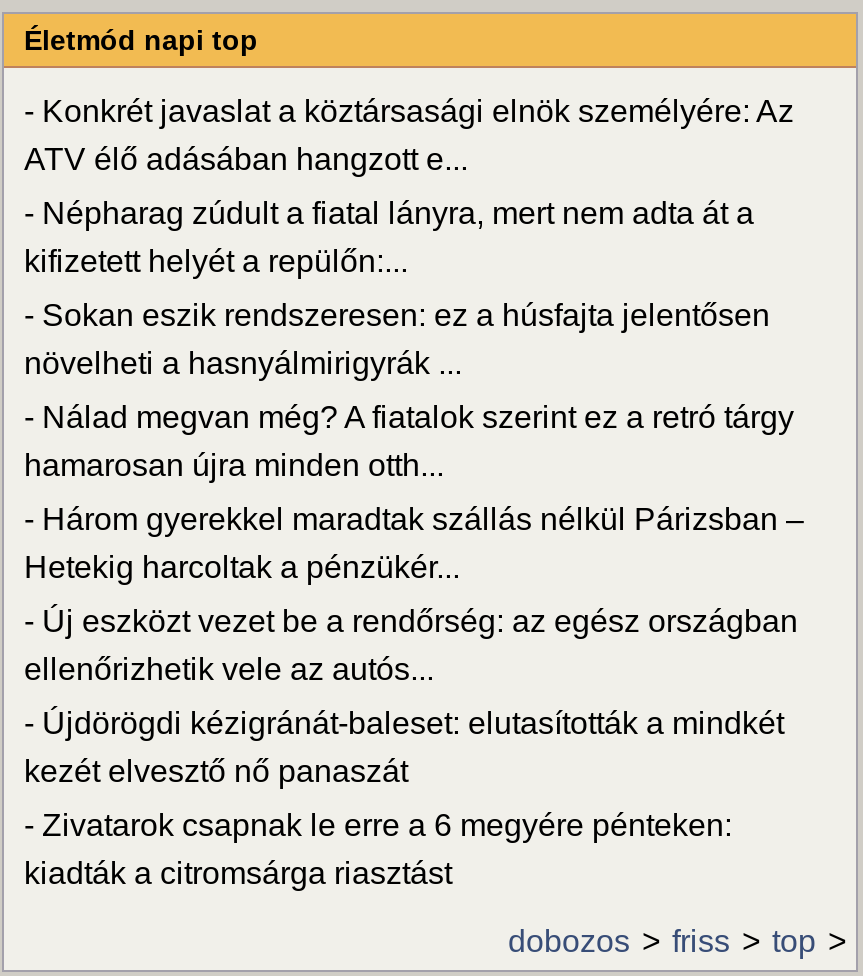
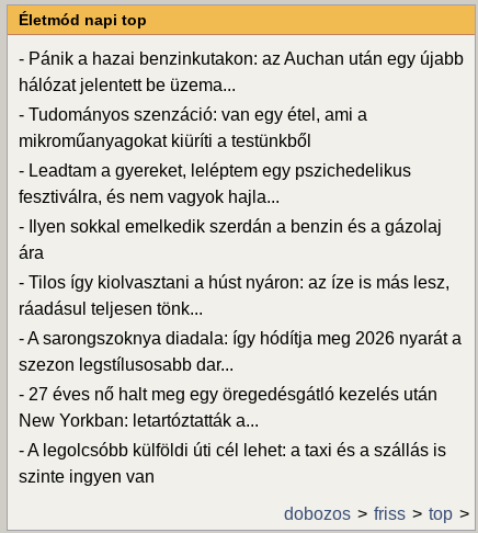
[24,94,794,176] - Konkrét javaslat a köztársasági elnök személyére: Az | ATV élő adásában hangzott e... -> [19,49,464,94] - Pánik a hazai benzinkutakon: az Auchan után egy újabb | hálózat jelentett be üzema...
[24,196,754,278] - Népharag zúdult a fiatal lányra, mert nem adta át a | kifizetett helyét a repülőn:... -> [19,105,367,150] - Tudományos szenzáció: van egy étel, ami a | mikroműanyagokat kiüríti a testünkből
[24,298,770,380] - Sokan eszik rendszeresen: ez a húsfajta jelentősen | növelheti a hasnyálmirigyrák ... -> [19,161,411,206] - Leadtam a gyereket, leléptem egy pszichedelikus | fesztiválra, és nem vagyok hajla...
[24,400,794,482] - Nálad megvan még? A fiatalok szerint ez a retró tárgy | hamarosan újra minden otth... -> [19,217,442,262] - Ilyen sokkal emelkedik szerdán a benzin és a gázolaj | ára
[24,502,804,584] - Három gyerekkel maradtak szállás nélkül Párizsban – | Hetekig harcoltak a pénzükér... -> [19,273,449,318] - Tilos így kiolvasztani a húst nyáron: az íze is más lesz, | ráadásul teljesen tönk...
[24,604,798,686] - Új eszközt vezet be a rendőrség: az egész országban | ellenőrizhetik vele az autós... -> [19,329,462,374] - A sarongszoknya diadala: így hódítja meg 2026 nyarát a | szezon legstílusosabb dar...
[24,706,784,788] - Újdörögdi kézigránát-baleset: elutasították a mindkét | kezét elvesztő nő panaszát -> [19,385,437,430] - 27 éves nő halt meg egy öregedésgátló kezelés után | New Yorkban: letartóztatták a...
[24,808,732,890] - Zivatarok csapnak le erre a 6 megyére pénteken: | kiadták a citromsárga riasztást -> [19,441,446,486] - A legolcsóbb külföldi úti cél lehet: a taxi és a szállás is | szinte ingyen van

